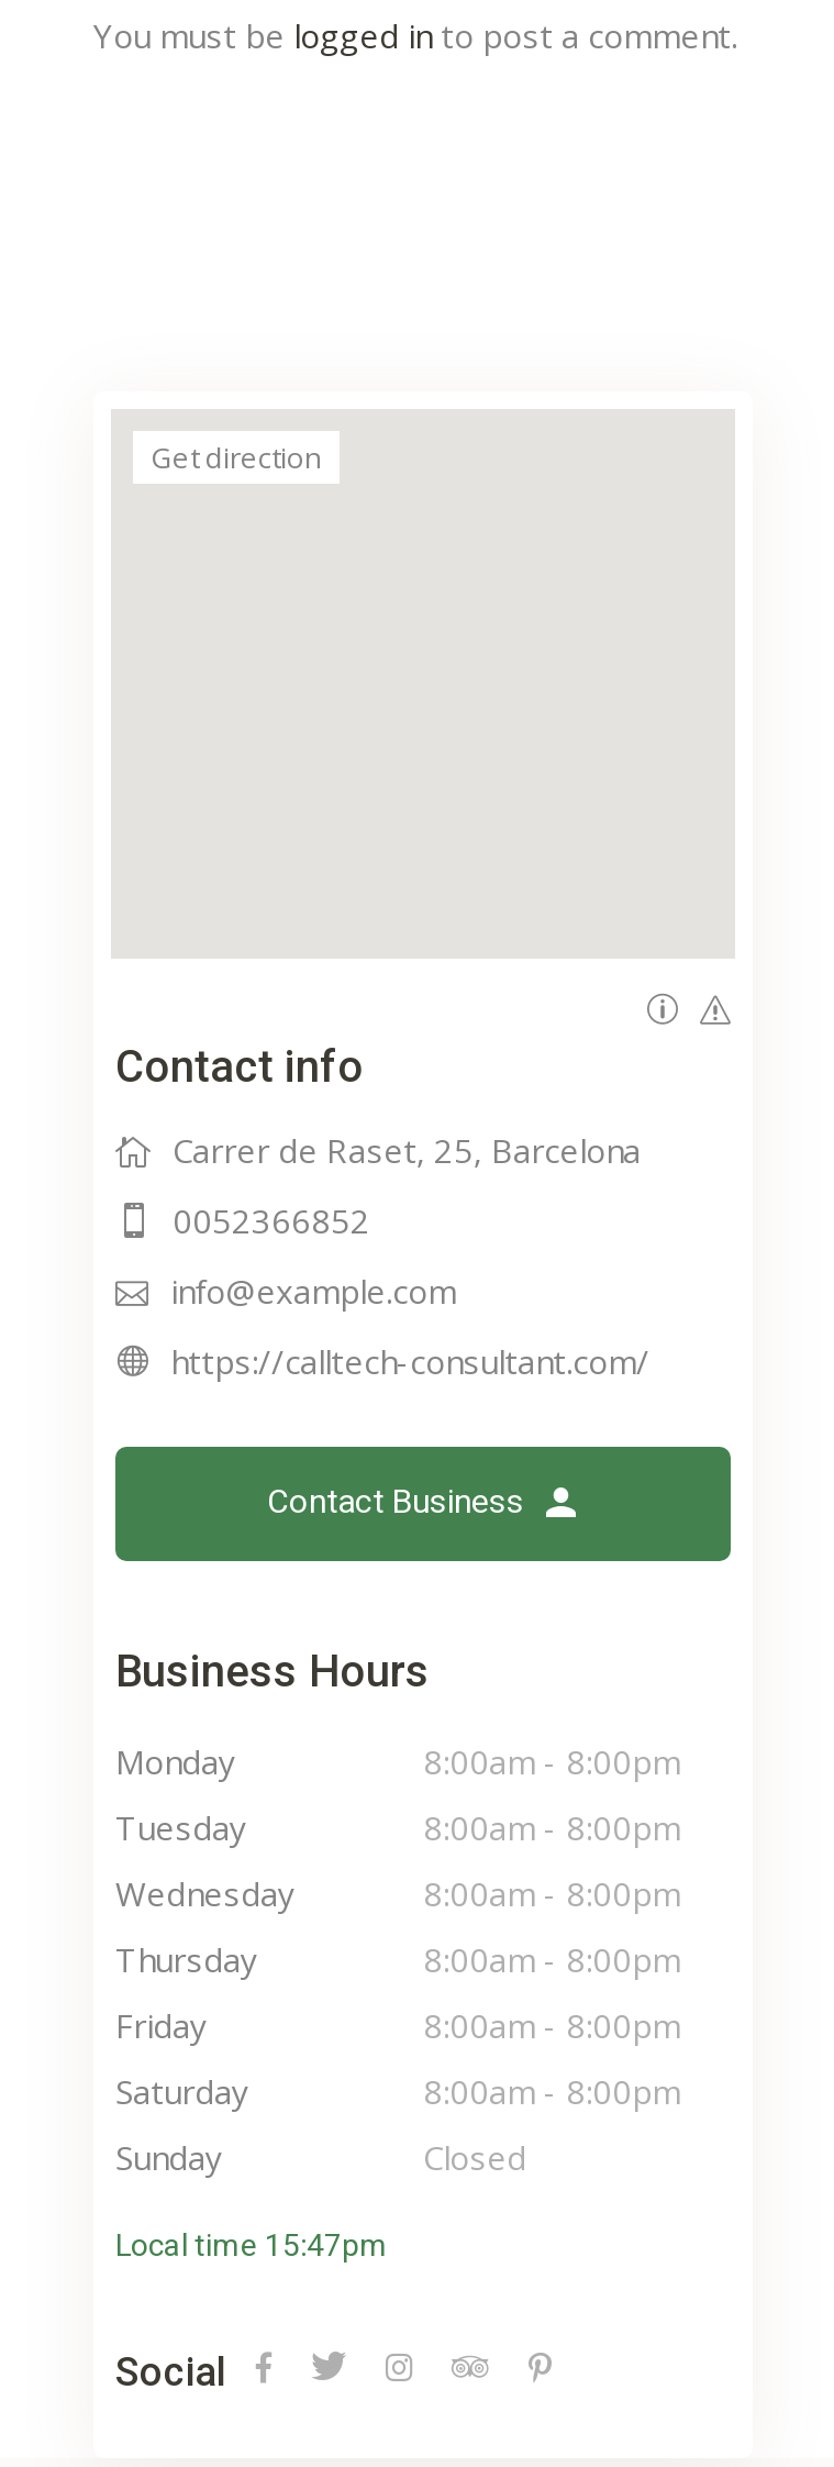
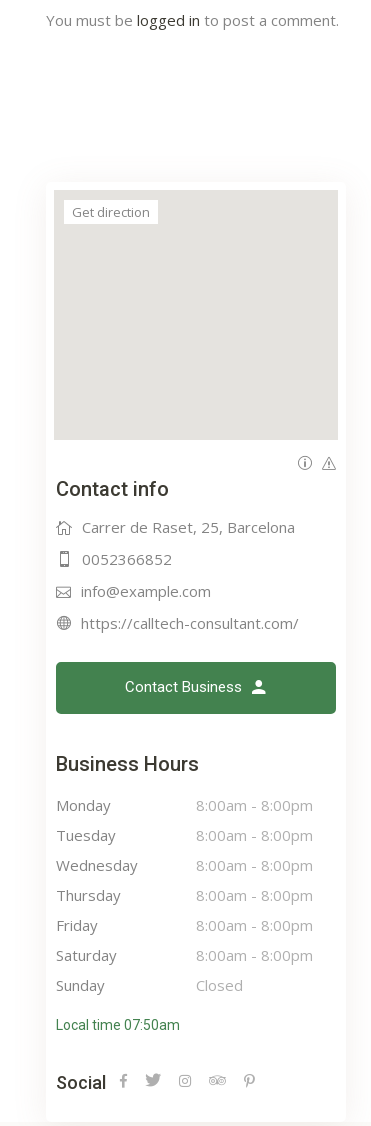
[115,2228,388,2264] Local time 15:47pm -> [56,1017,180,1033] Local time 07:50am

